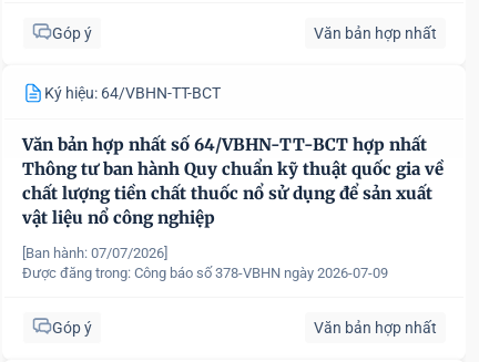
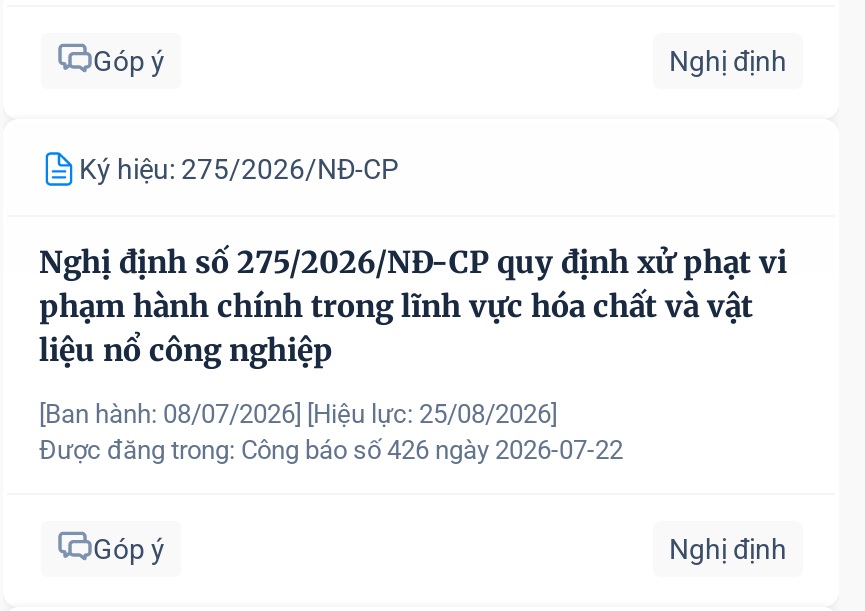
[314,24,437,42] Văn bản hợp nhất -> [669,44,787,76] Nghị định
[44,84,221,101] Ký hiệu: 64/VBHN-TT-BCT -> [79,152,399,184] Ký hiệu: 275/2026/NĐ-CP
[22,133,444,227] Văn bản hợp nhất số 64/VBHN-TT-BCT hợp nhất | Thông tư ban hành Quy chuẩn kỹ thuật quốc gia về | chất lượng tiền chất thuốc nổ sử dụng để sản xuất | vật liệu nổ công nghiệp -> [39,242,787,368] Nghị định số 275/2026/NĐ-CP quy định xử phạt vi | phạm hành chính trong lĩnh vực hóa chất và vật | liệu nổ công nghiệp
[22,244,388,281] [Ban hành: 07/07/2026] | Được đăng trong: Công báo số 378-VBHN ngày 2026-07-09 -> [39,398,623,464] [Ban hành: 08/07/2026] [Hiệu lực: 25/08/2026] | Được đăng trong: Công báo số 426 ngày 2026-07-22
[314,318,437,336] Văn bản hợp nhất -> [669,532,787,564] Nghị định

